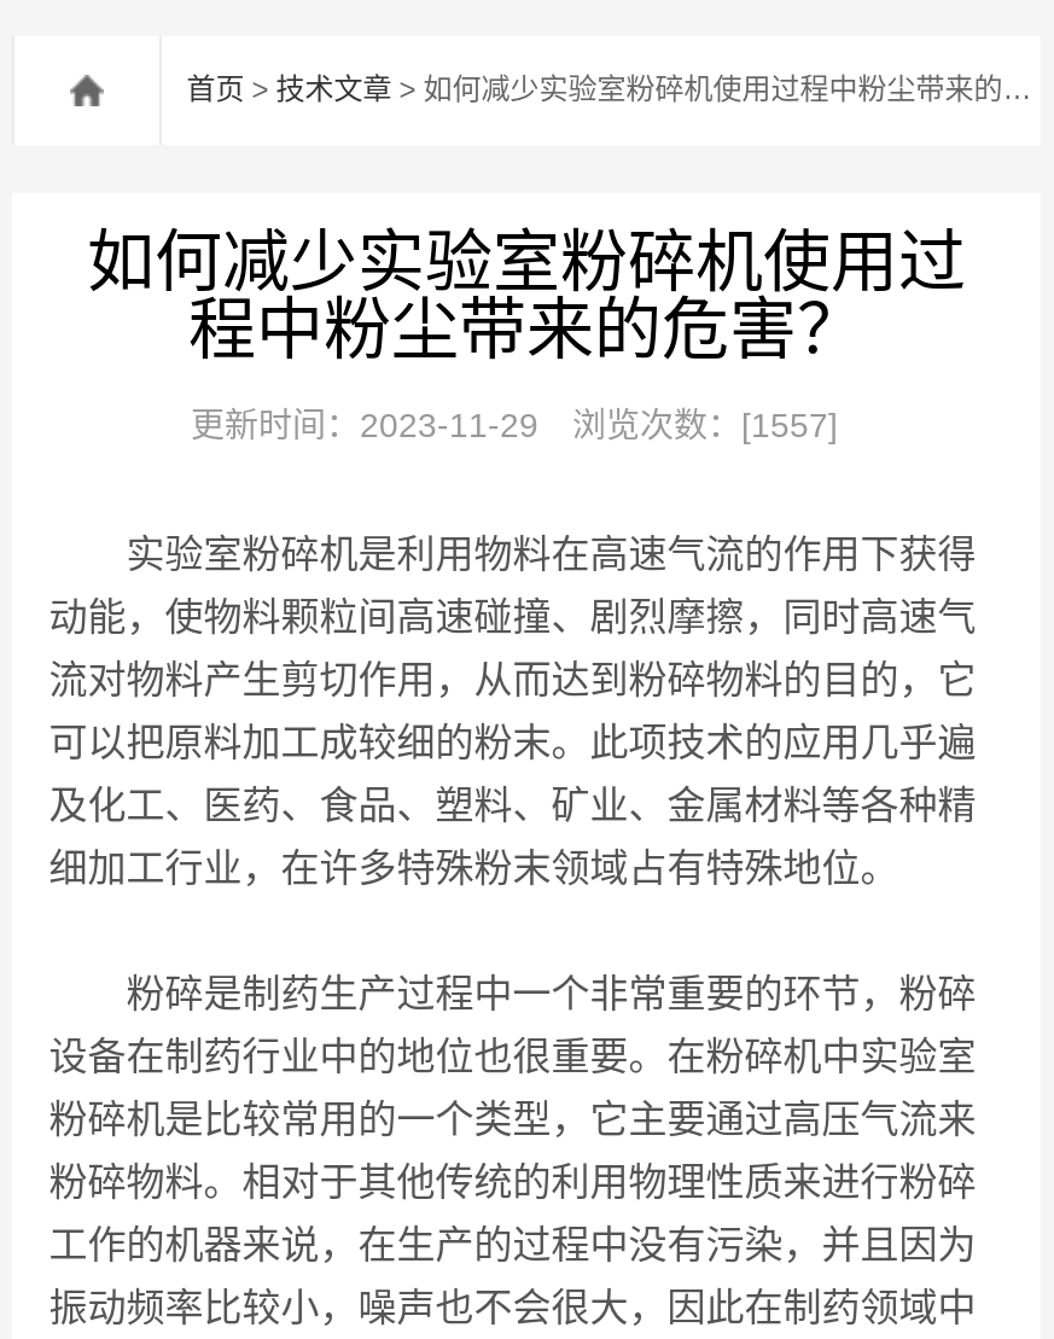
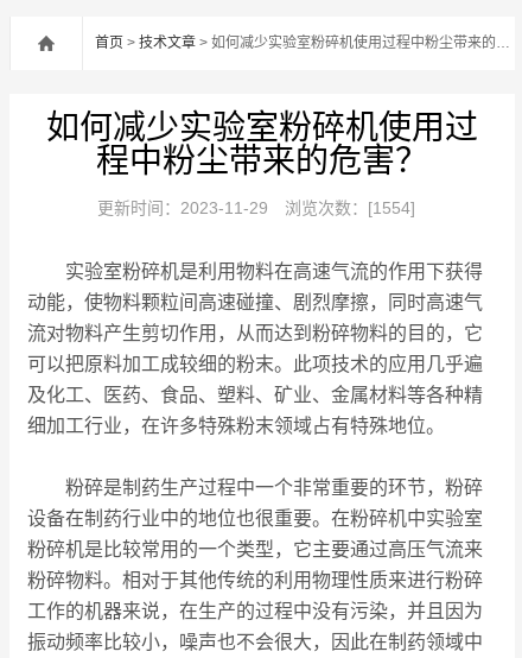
[191,406,838,444] 更新时间：2023-11-29 浏览次数：[1557] -> [97,198,415,217] 更新时间：2023-11-29 浏览次数：[1554]

